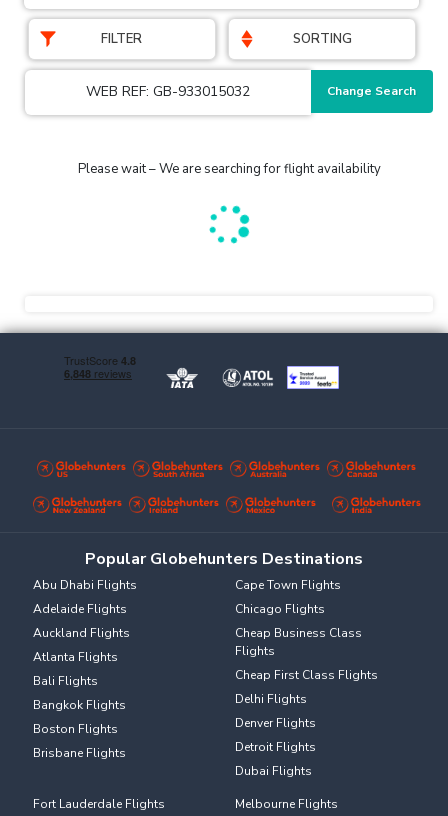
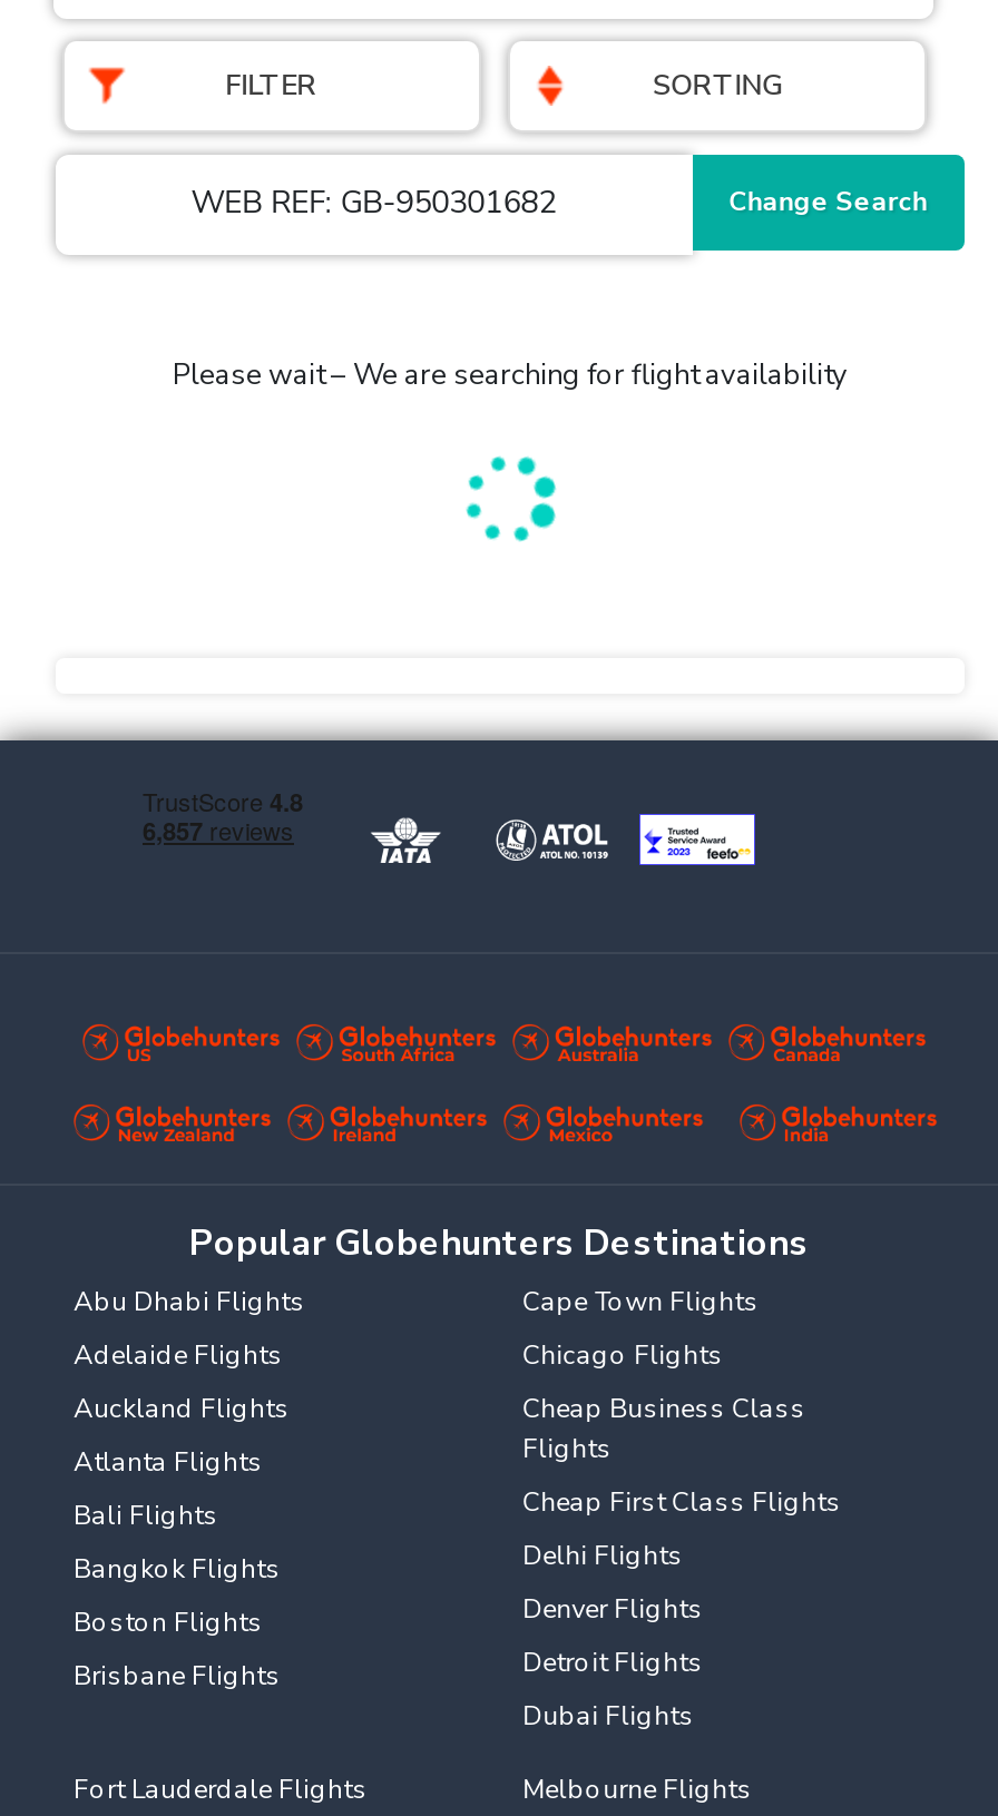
[86,82,250,101] WEB REF: GB-933015032 -> [191,181,556,224] WEB REF: GB-950301682

